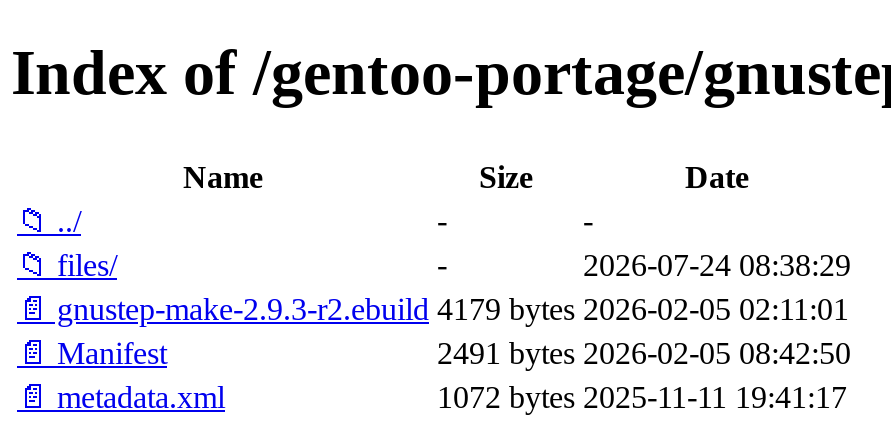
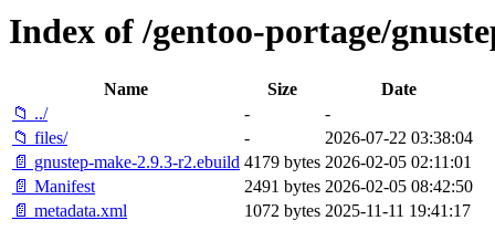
[583,248,851,282] 2026-07-24 08:38:29 -> [325,128,473,147] 2026-07-22 03:38:04

